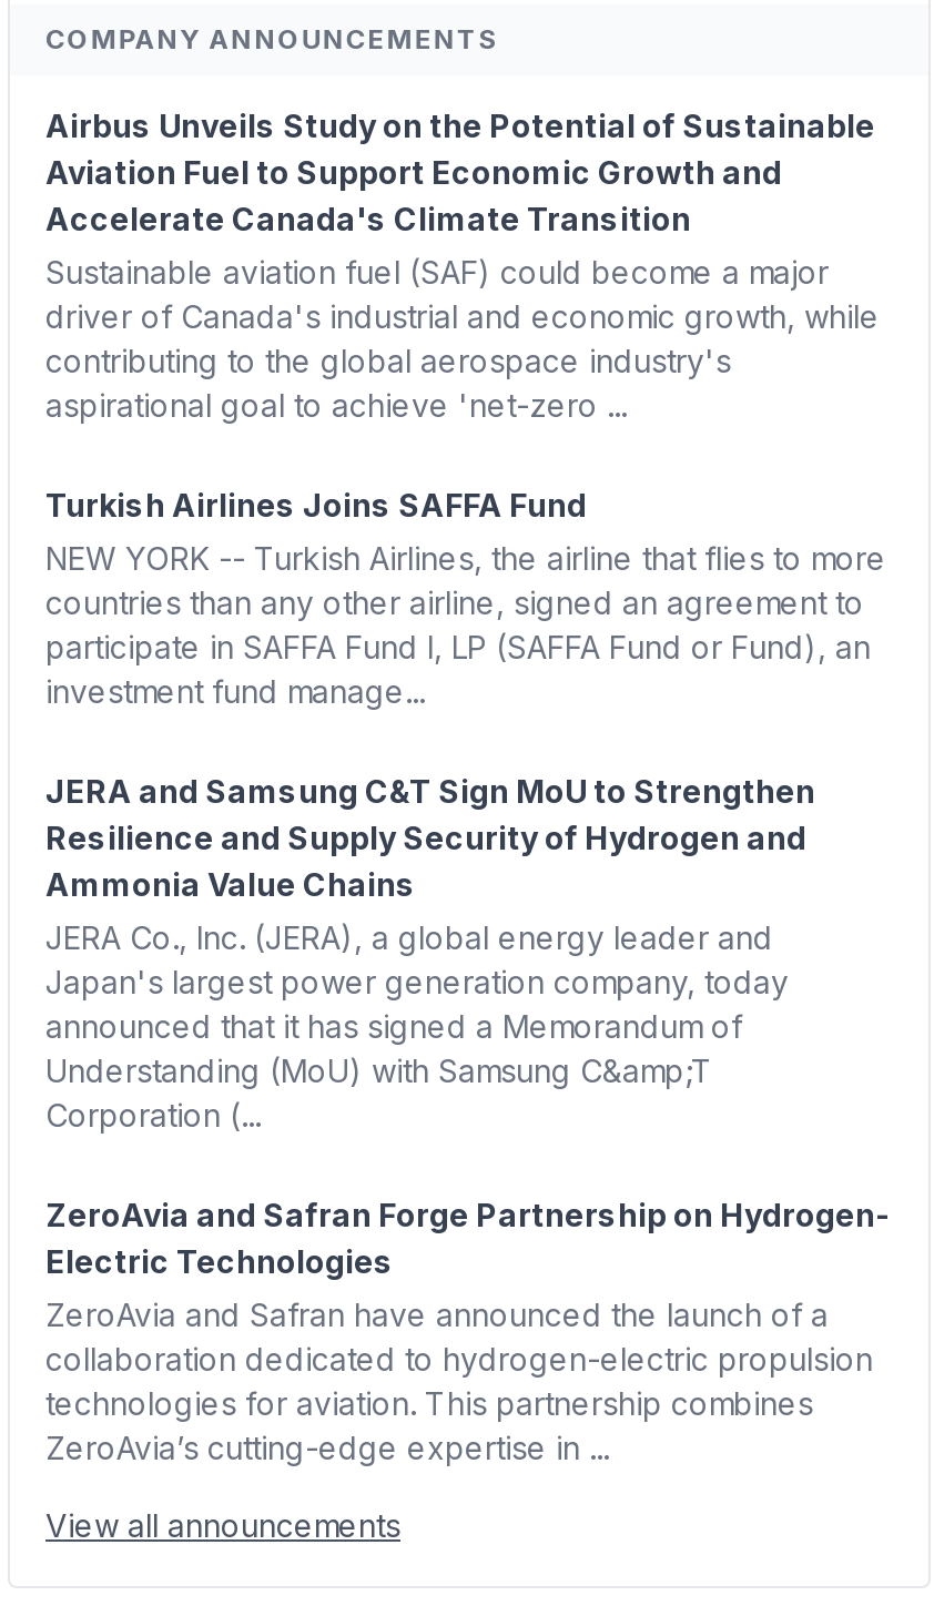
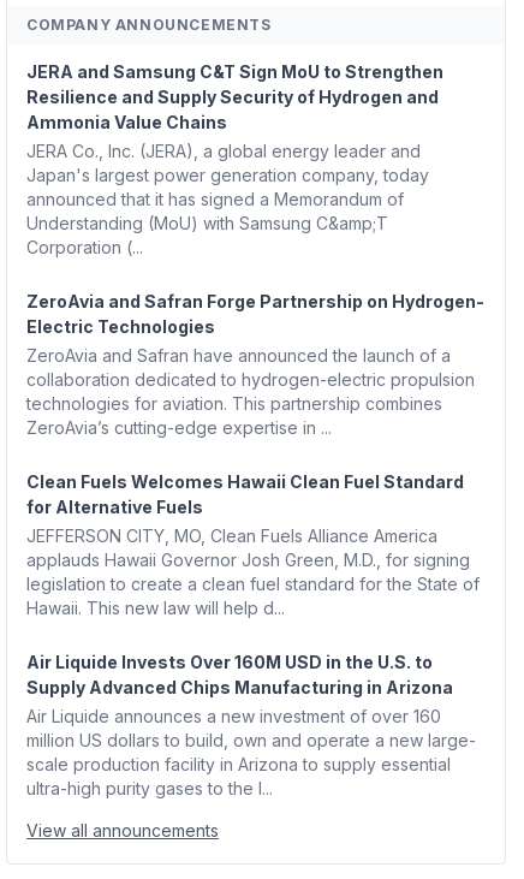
[45,106,886,710] Airbus Unveils Study on the Potential of Sustainable | Aviation Fuel to Support Economic Growth and | Accelerate Canada's Climate Transition | Sustainable aviation fuel (SAF) could become a major | driver of Canada's industrial and economic growth, while | contributing to the global aerospace industry's | aspirational goal to achieve 'net-zero ... | Turkish Airlines Joins SAFFA Fund | NEW YORK -- Turkish Airlines, the airline that flies to more | countries than any other airline, signed an agreement to | participate in SAFFA Fund I, LP (SAFFA Fund or Fund), an | investment fund manage... -> none
moved [45,772,891,1466] -> [26,61,484,438]: JERA and Samsung C&T Sign MoU to Strengthen | Resilience and Supply Security of Hydrogen and | Ammonia Value Chains | ... | technologies for aviation. This partnership combines | ZeroAvia’s cutting-edge expertise in ...
none -> [26,471,480,798] Clean Fuels Welcomes Hawaii Clean Fuel Standard | for Alternative Fuels | JEFFERSON CITY, MO, Clean Fuels Alliance America | applauds Hawaii Governor Josh Green, M.D., for signing | legislation to create a clean fuel standard for the State of | Hawaii. This new law will help d... | Air Liquide Invests Over 160M USD in the U.S. to | Supply Advanced Chips Manufacturing in Arizona | Air Liquide announces a new investment of over 160 | million US dollars to build, own and operate a new large- | scale production facility in Arizona to supply essential | ultra-high purity gases to the l...

